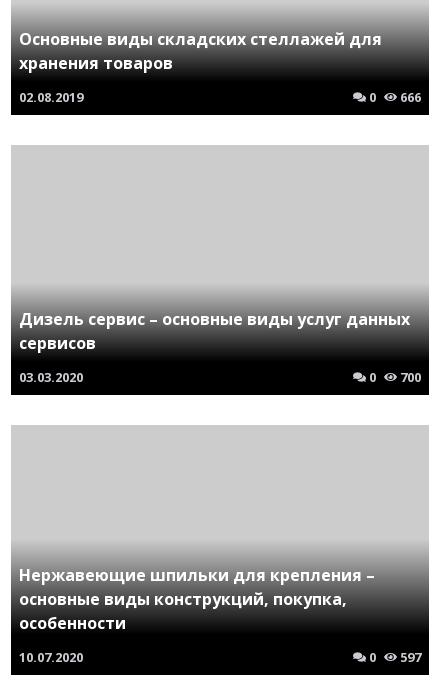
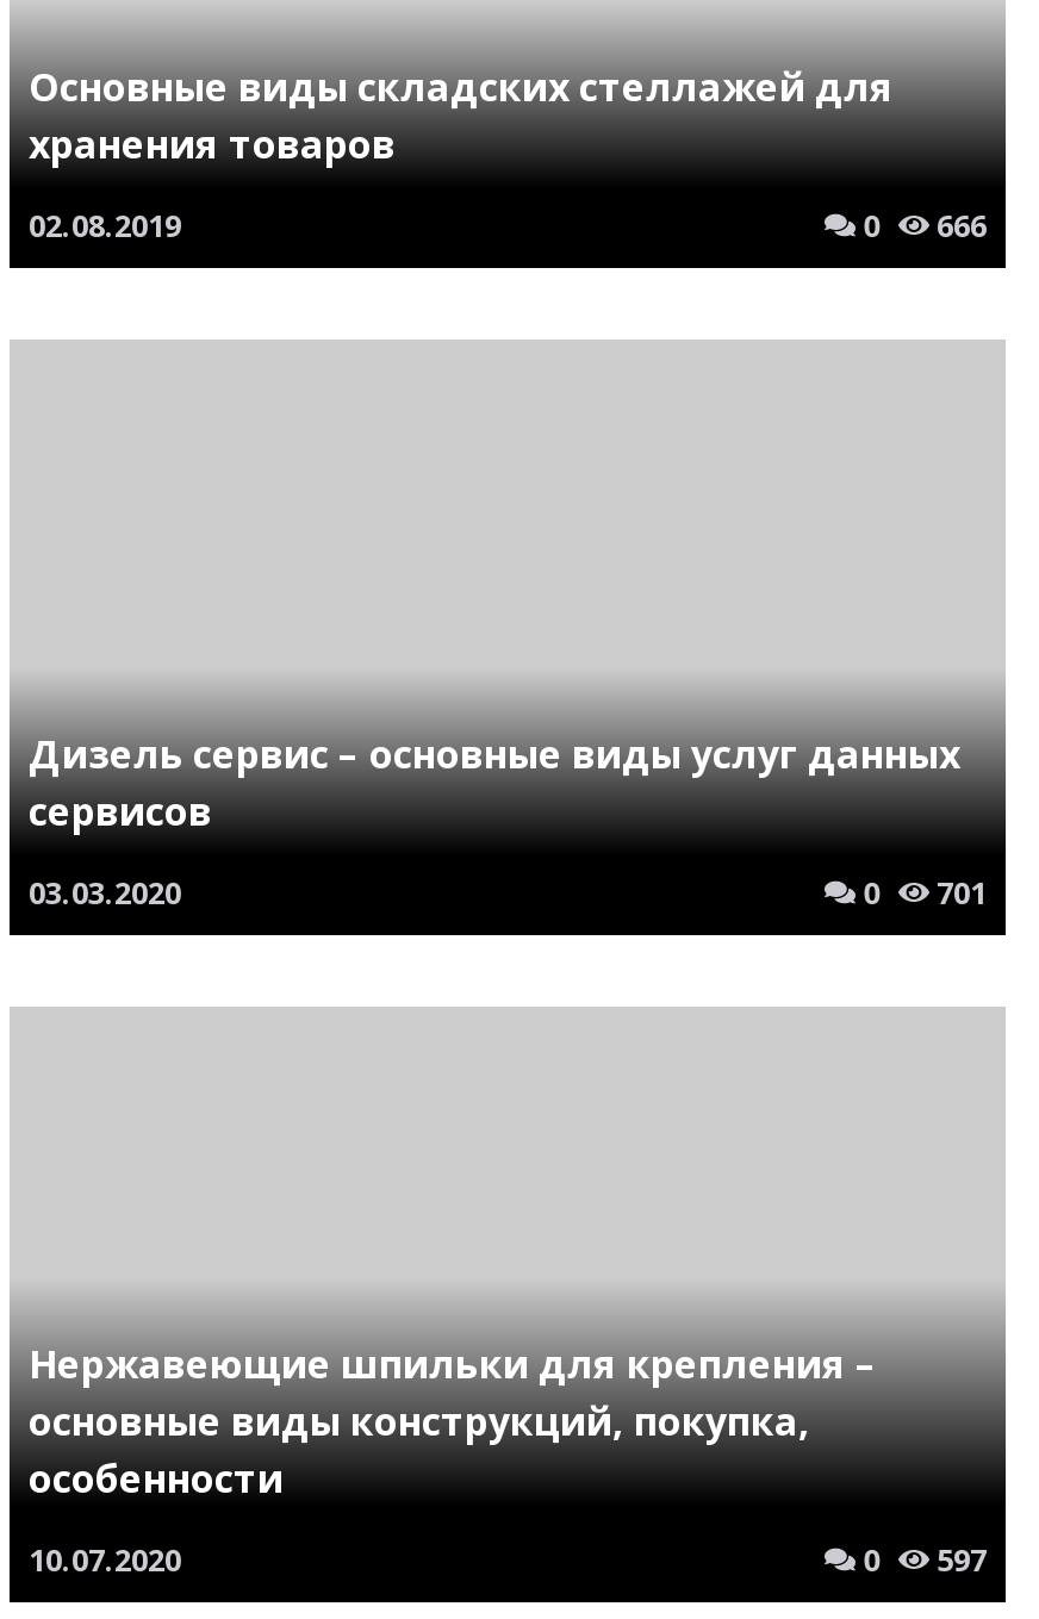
[366,368,421,386] 0 700 -> [856,870,987,913] 0 701

